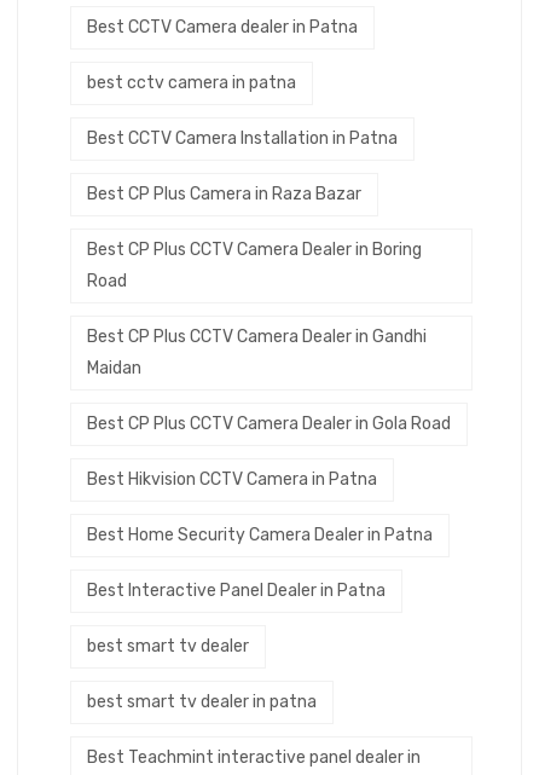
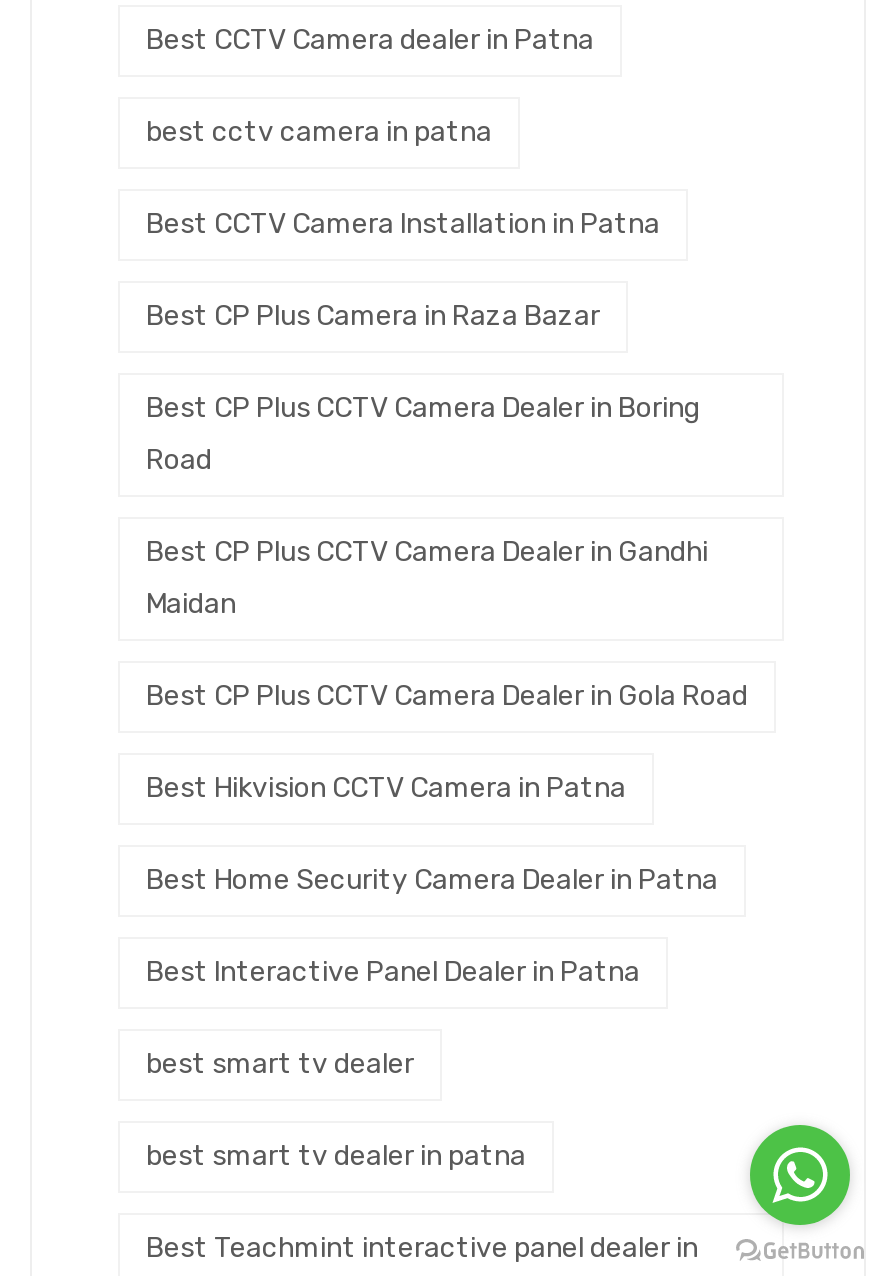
none -> [734,1121,866,1263] [image]

